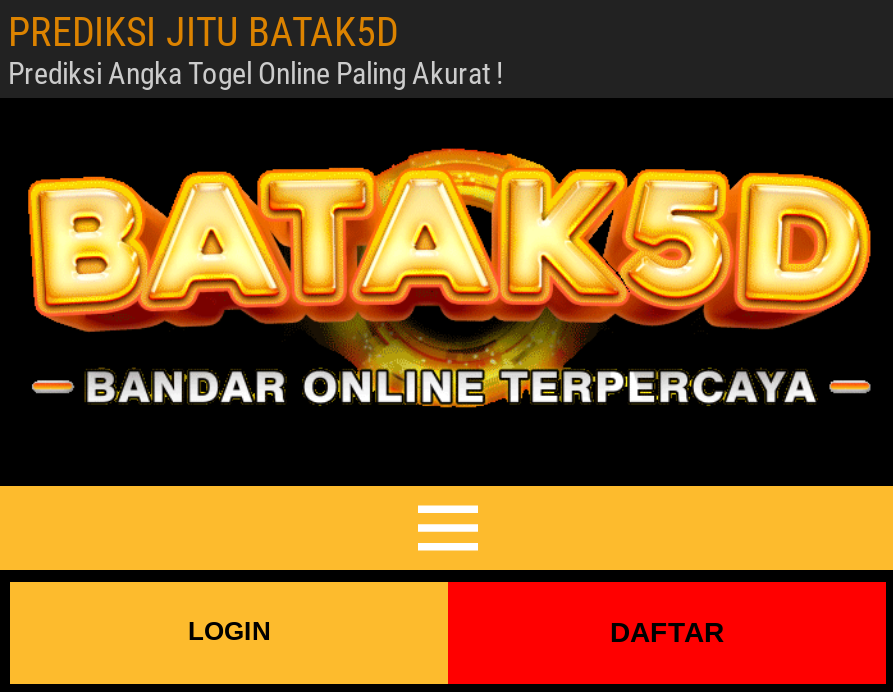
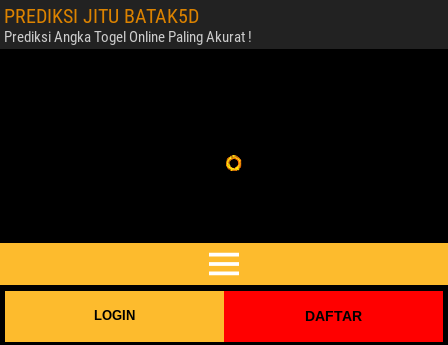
[26,146,872,410] [image] -> none

